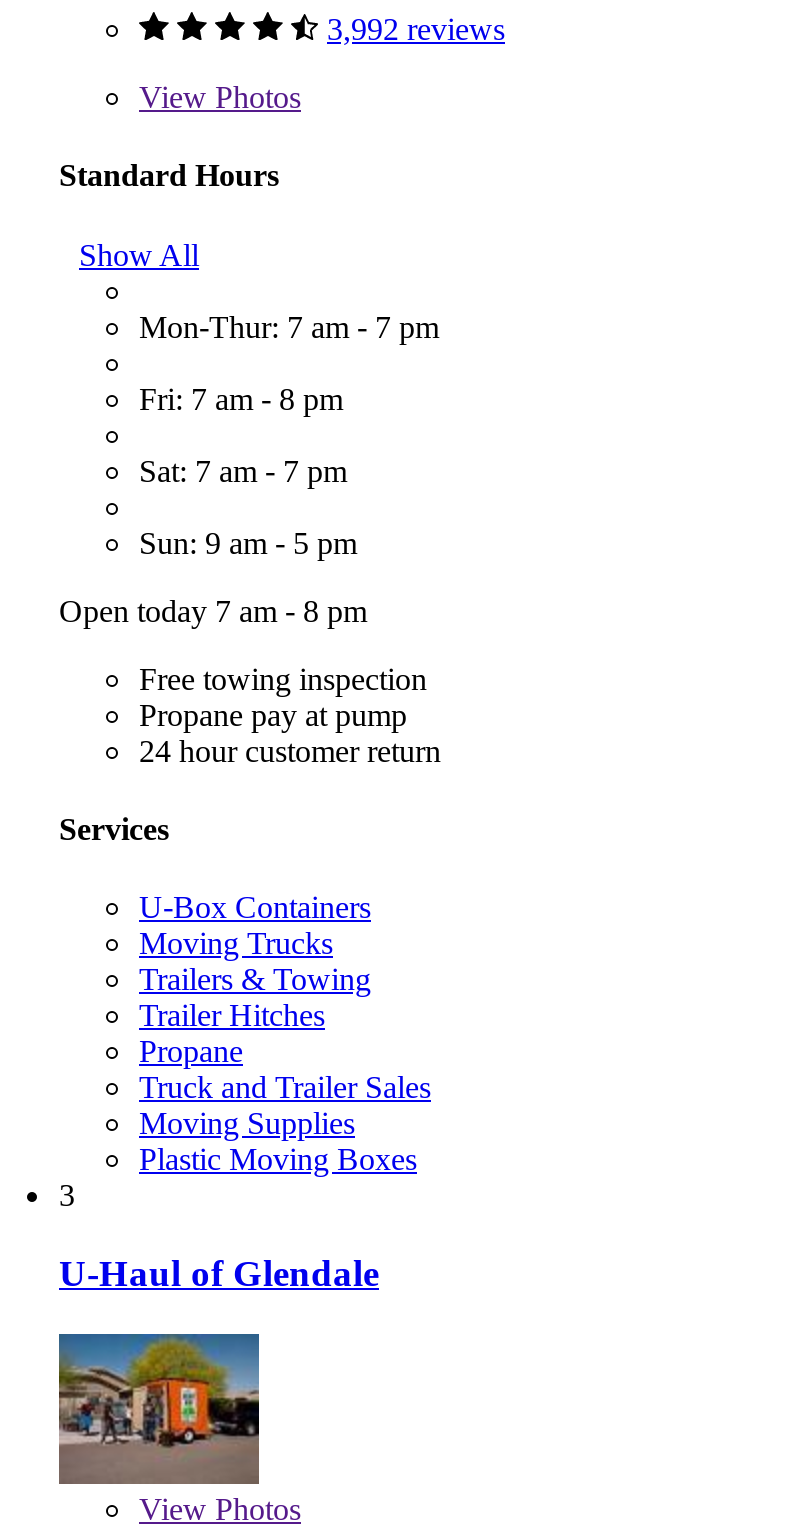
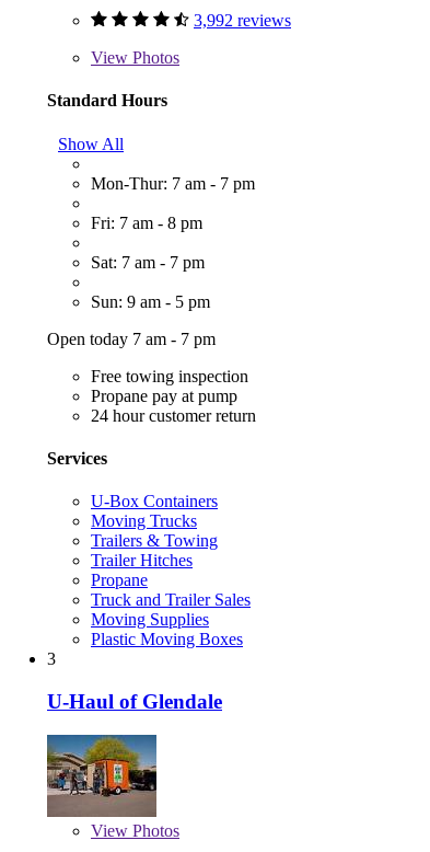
[59,593,367,627] Open today 7 am - 8 pm -> [47,329,216,348] Open today 7 am - 7 pm

